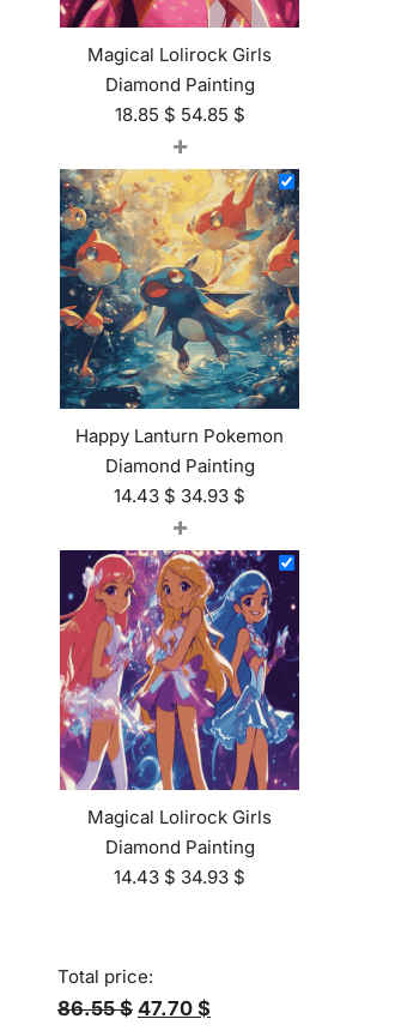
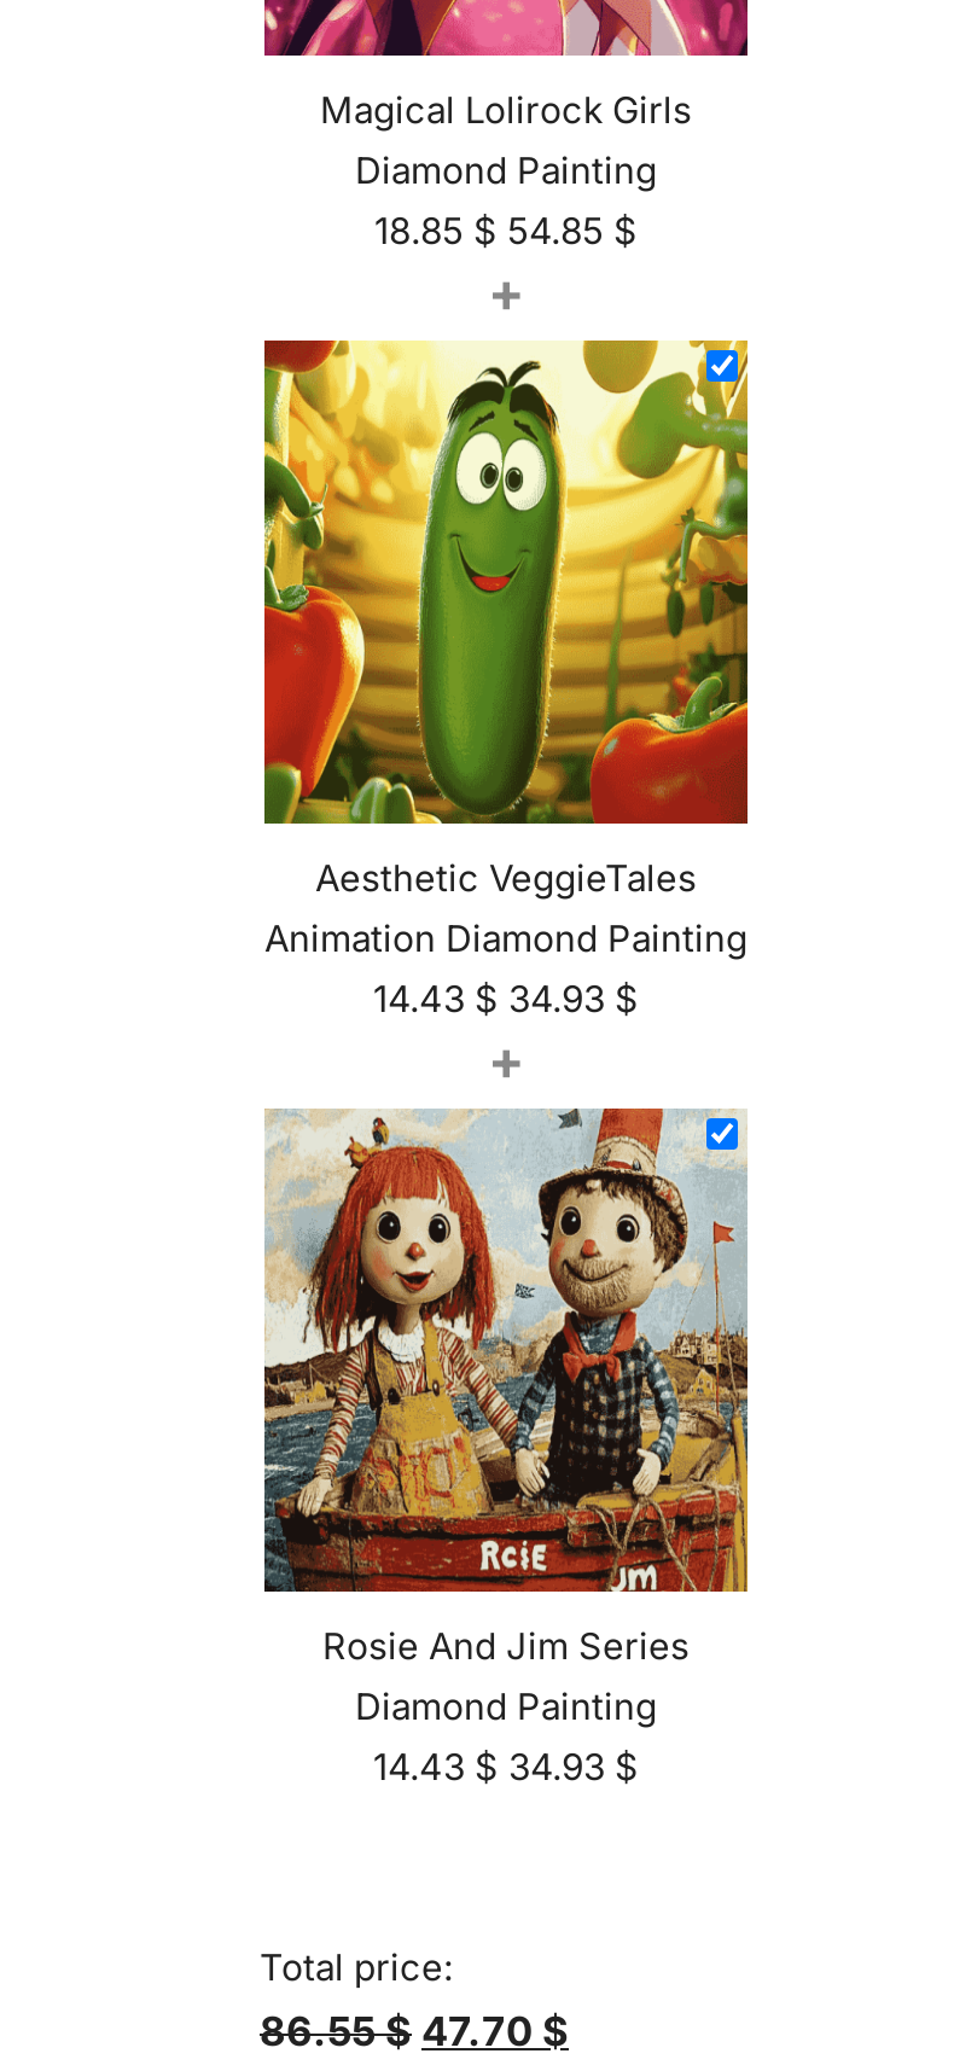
[59,168,300,477] [image] | Happy Lanturn Pokemon | Diamond Painting -> [262,338,750,961] [image] | Aesthetic VeggieTales | Animation Diamond Painting
[59,549,300,828] [image] | Magical Lolirock Girls -> [262,1106,750,1669] [image] | Rosie And Jim Series

